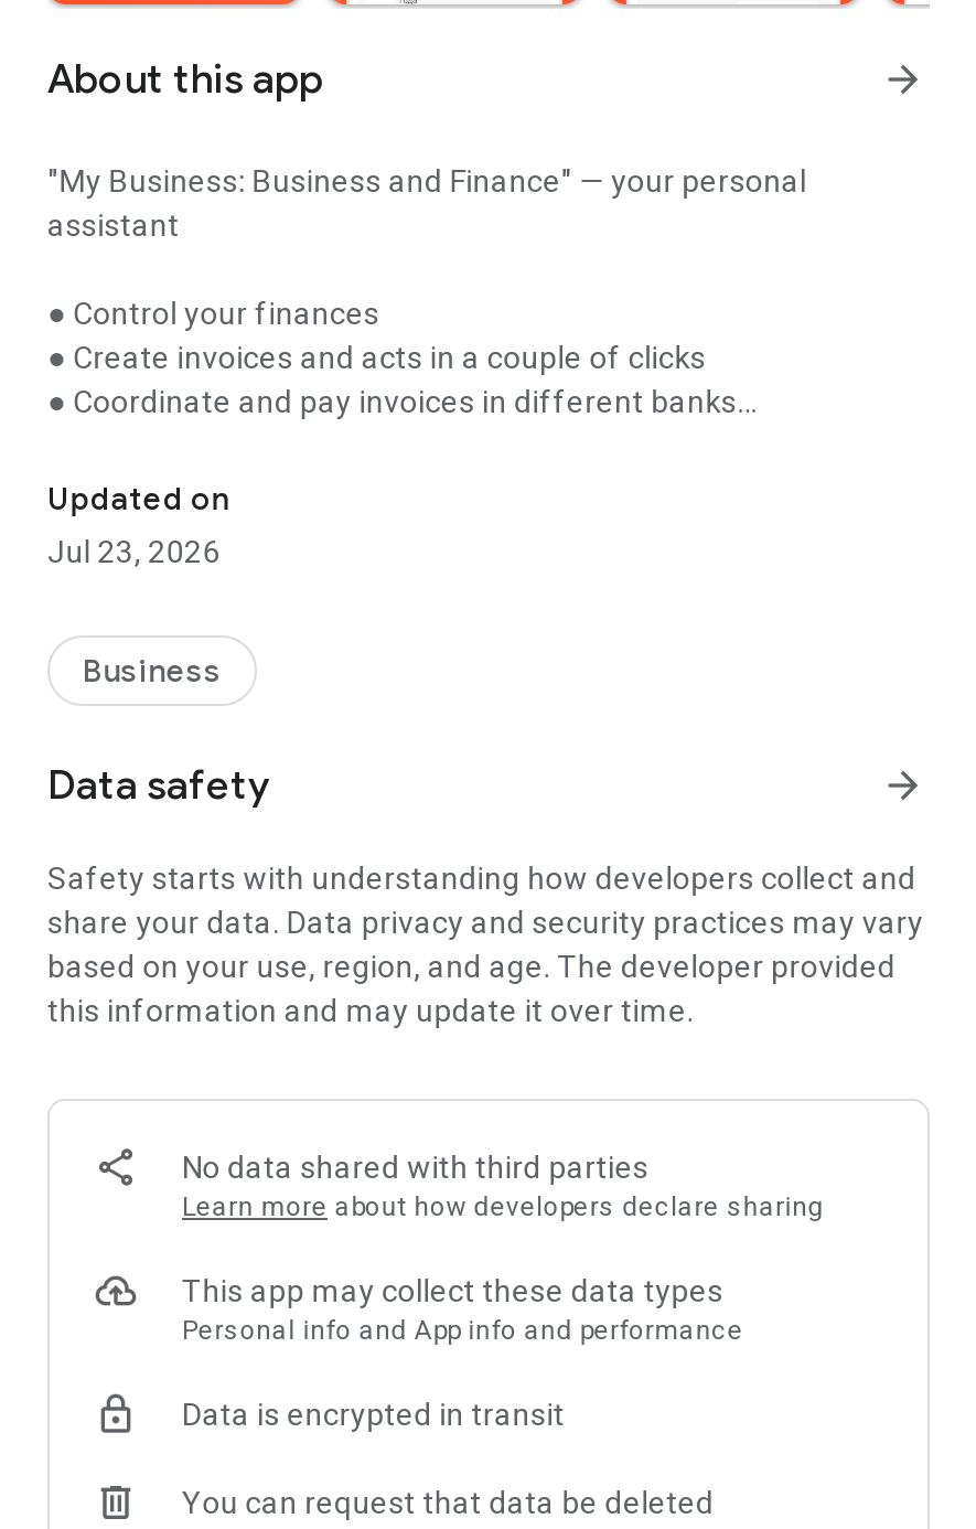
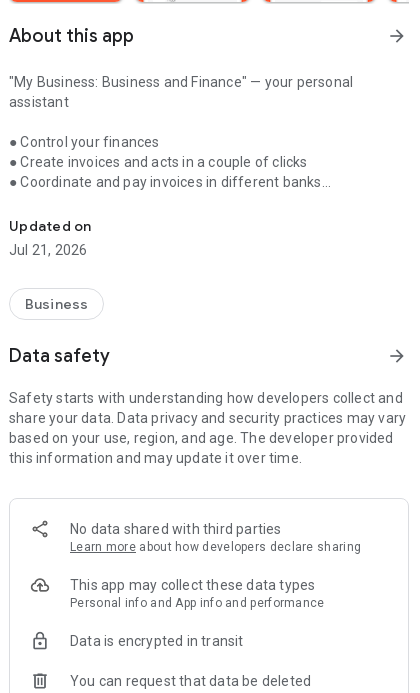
[47,534,220,569] Jul 23, 2026 -> [9,242,87,258] Jul 21, 2026

